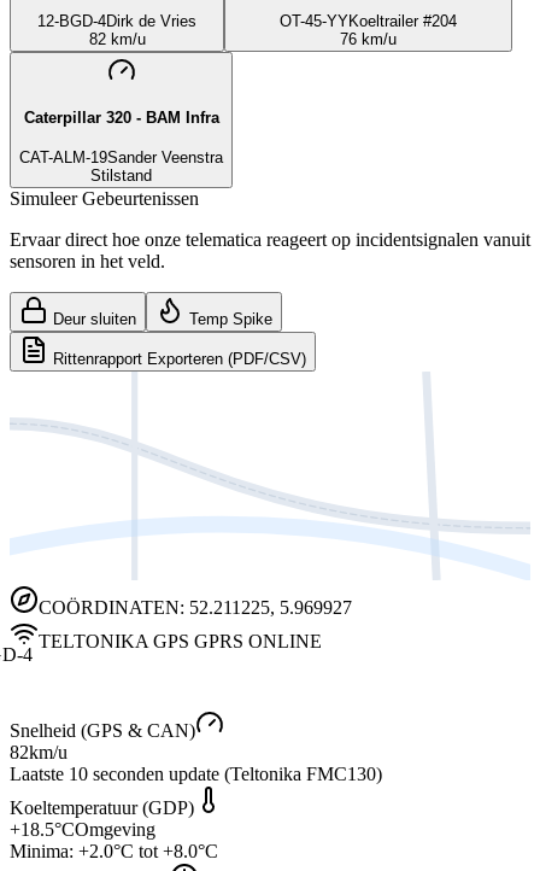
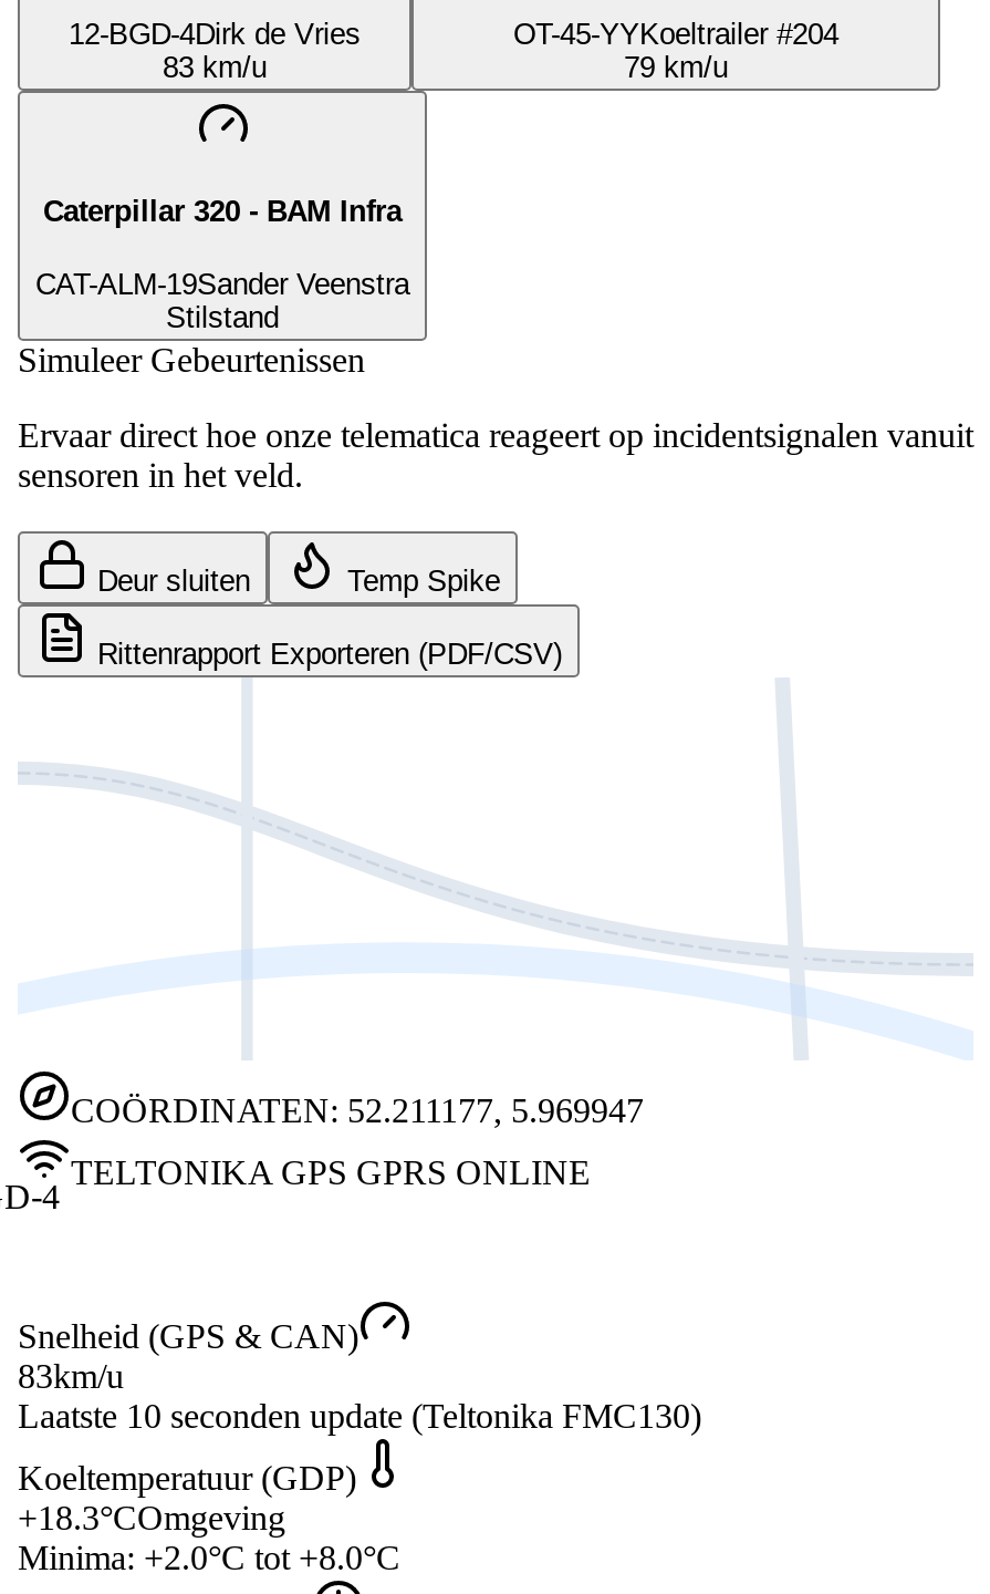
[89,30,145,48] 82 km/u -> [163,50,267,83] 83 km/u
[340,30,397,48] 76 km/u -> [624,50,728,83] 79 km/u
[39,597,352,618] COÖRDINATEN: 52.211225, 5.969927 -> [71,1091,644,1129] COÖRDINATEN: 52.211177, 5.969947
[10,742,67,762] 82km/u -> [18,1357,124,1395] 83km/u
[10,819,155,840] +18.5°COmgeving -> [18,1499,285,1536] +18.3°COmgeving

